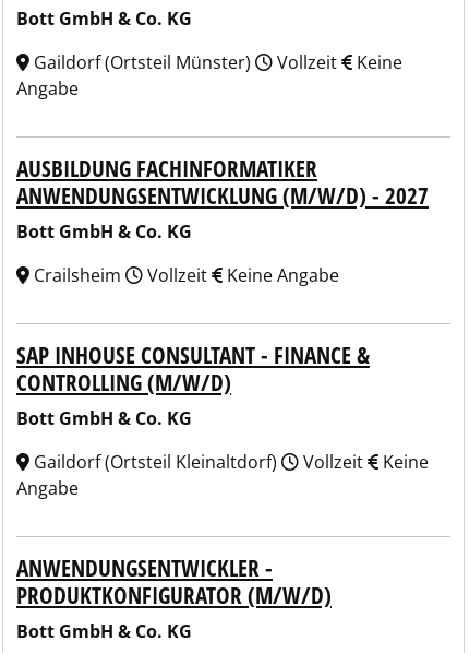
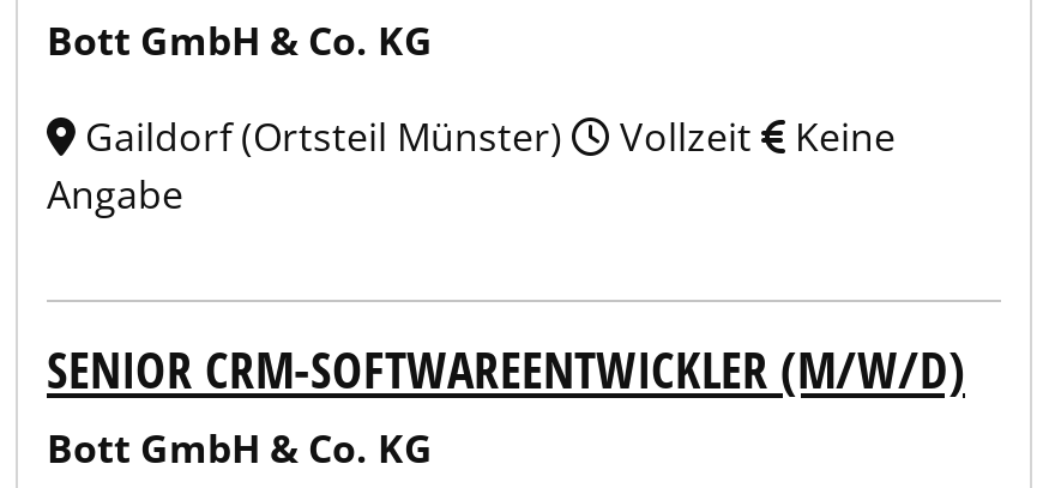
[16,153,429,610] AUSBILDUNG FACHINFORMATIKER | ANWENDUNGSENTWICKLUNG (M/W/D) - 2027 | Bott GmbH & Co. KG | Crailsheim | Vollzeit Keine Angabe | SAP INHOUSE CONSULTANT - FINANCE & | CONTROLLING (M/W/D) | Bott GmbH & Co. KG | Gaildorf (Ortsteil Kleinaltdorf) | Vollzeit Keine | Angabe | ANWENDUNGSENTWICKLER - | PRODUKTKONFIGURATOR (M/W/D) -> [47,336,965,403] SENIOR CRM-SOFTWAREENTWICKLER (M/W/D)

